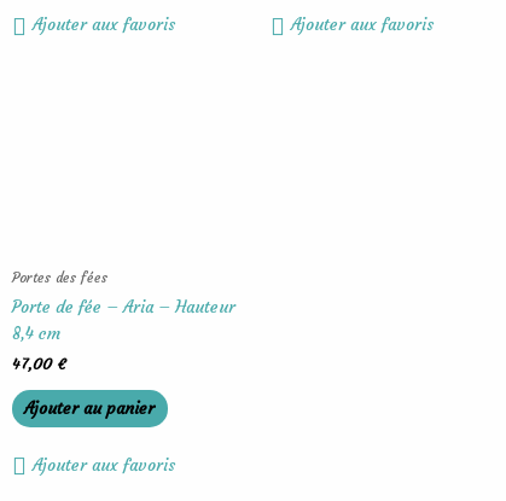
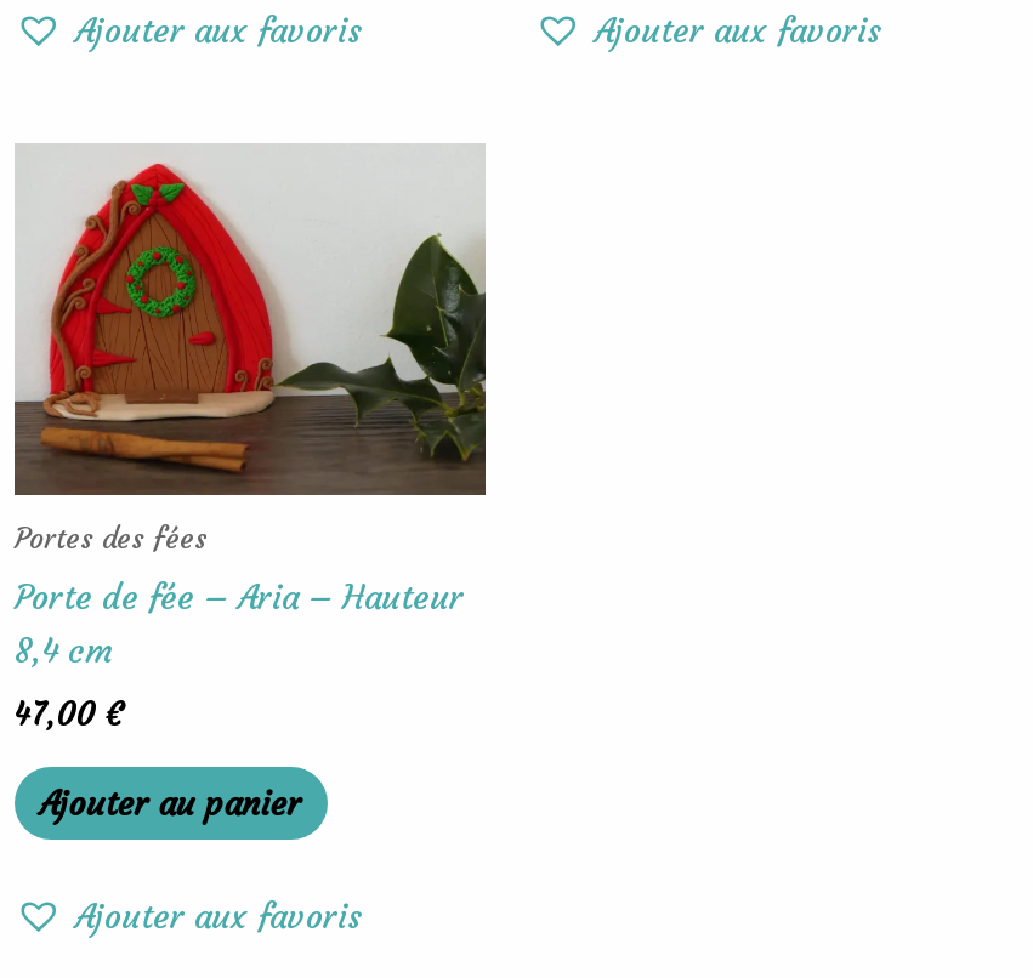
none -> [12,144,488,499] [image]

